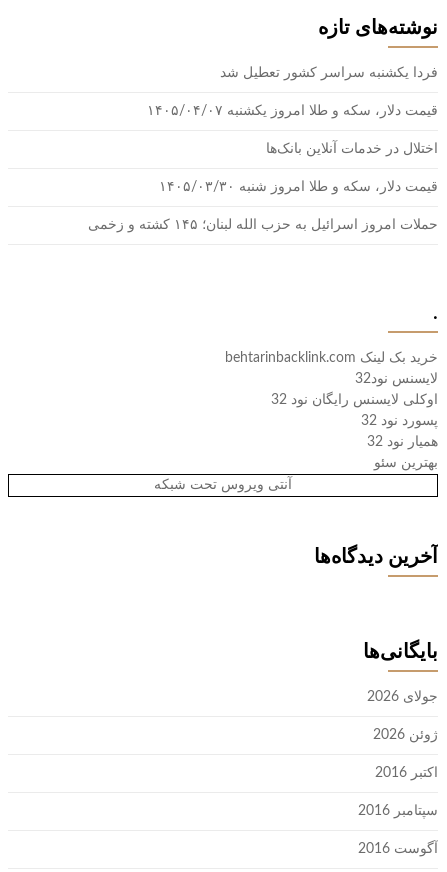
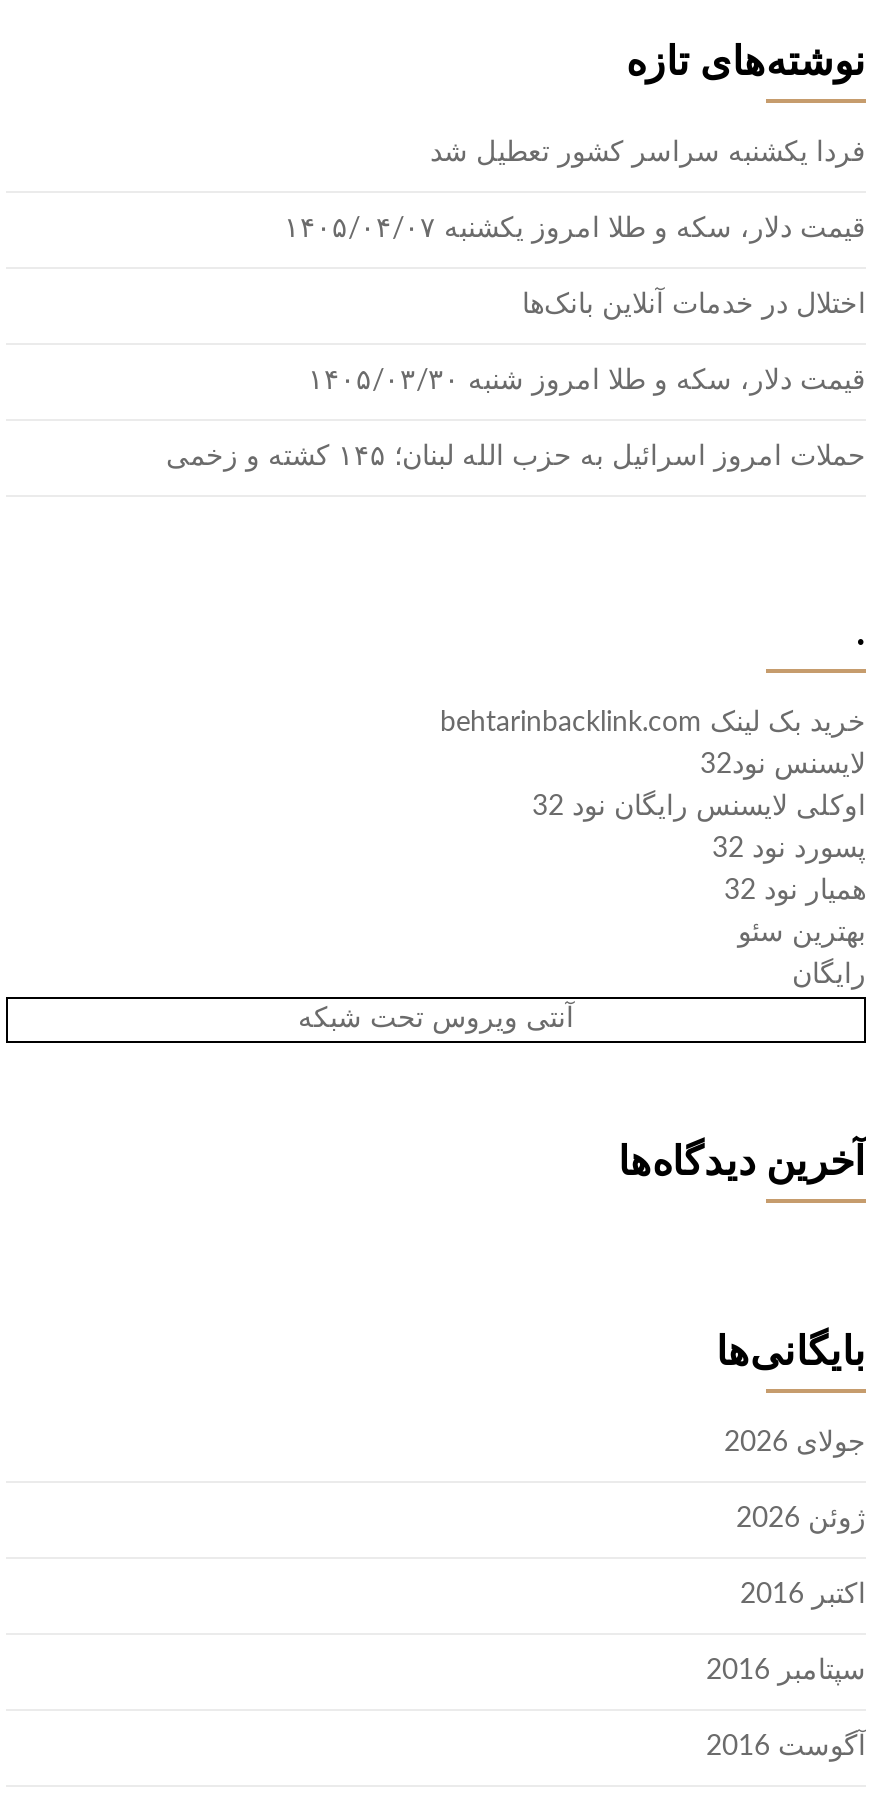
none -> [792,961,866,989] رایگان

